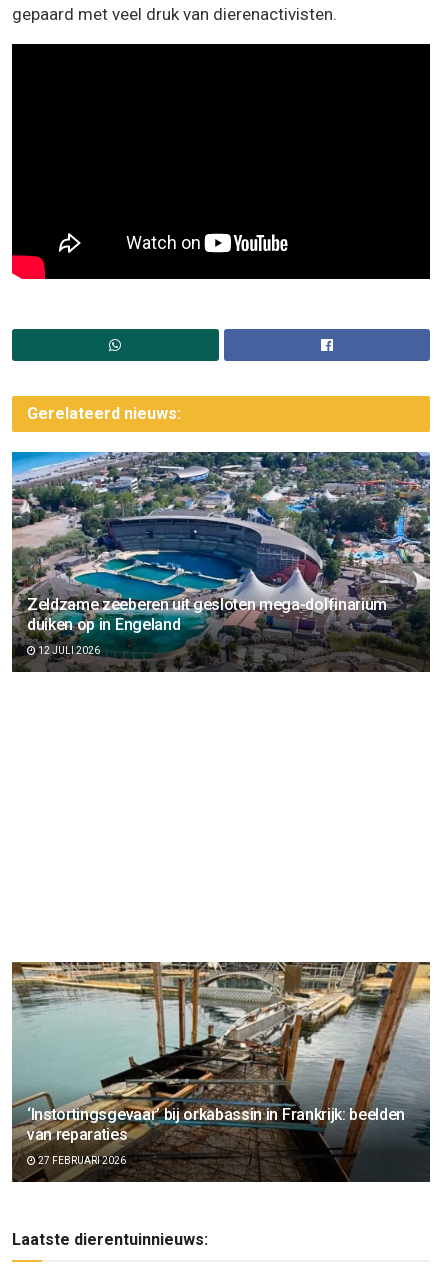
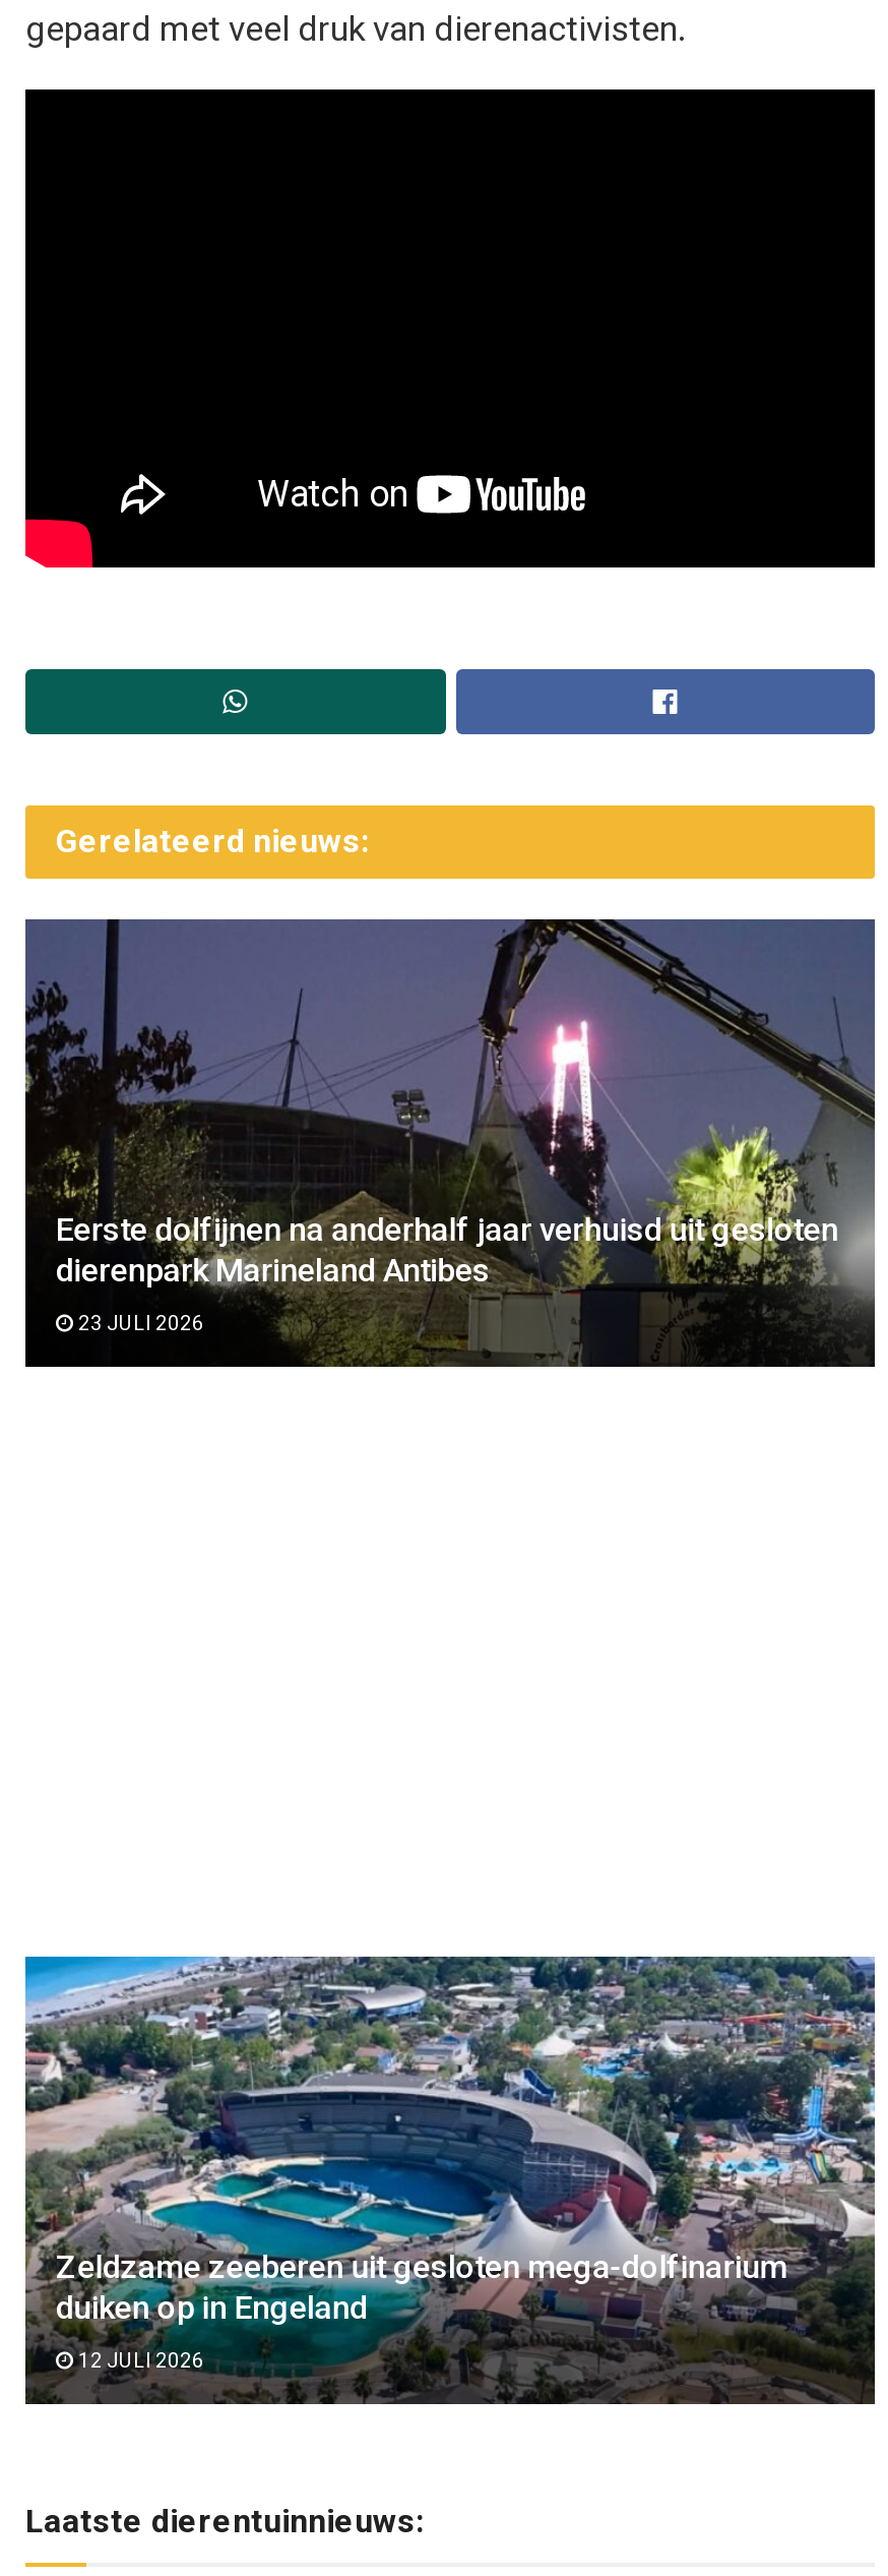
none -> [23,917,875,1367] [image] | Eerste dolfijnen na anderhalf jaar verhuisd uit gesloten | dierenpark Marineland Antibes | 23 JULI 2026
moved [10,450,432,673] -> [21,1953,879,2406]: [image] | Zeldzame zeeberen uit gesloten mega-dolfinarium | duiken op in Engeland | 12 JULI 2026
[11,961,431,1182] [image] | ‘Instortingsgevaar’ bij orkabassin in Frankrijk: beelden | van reparaties | 27 FEBRUARI 2026 -> none

